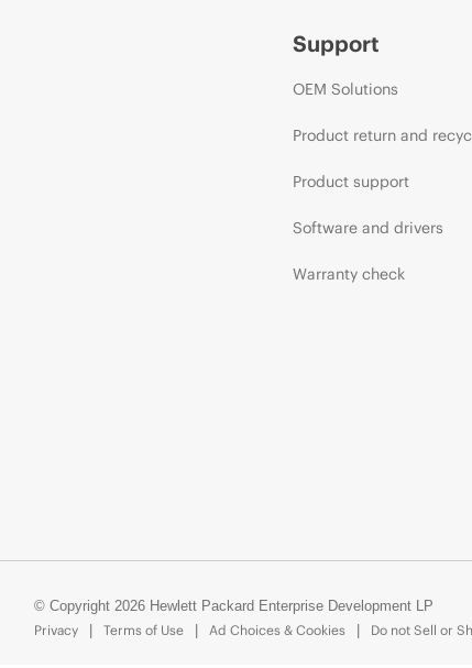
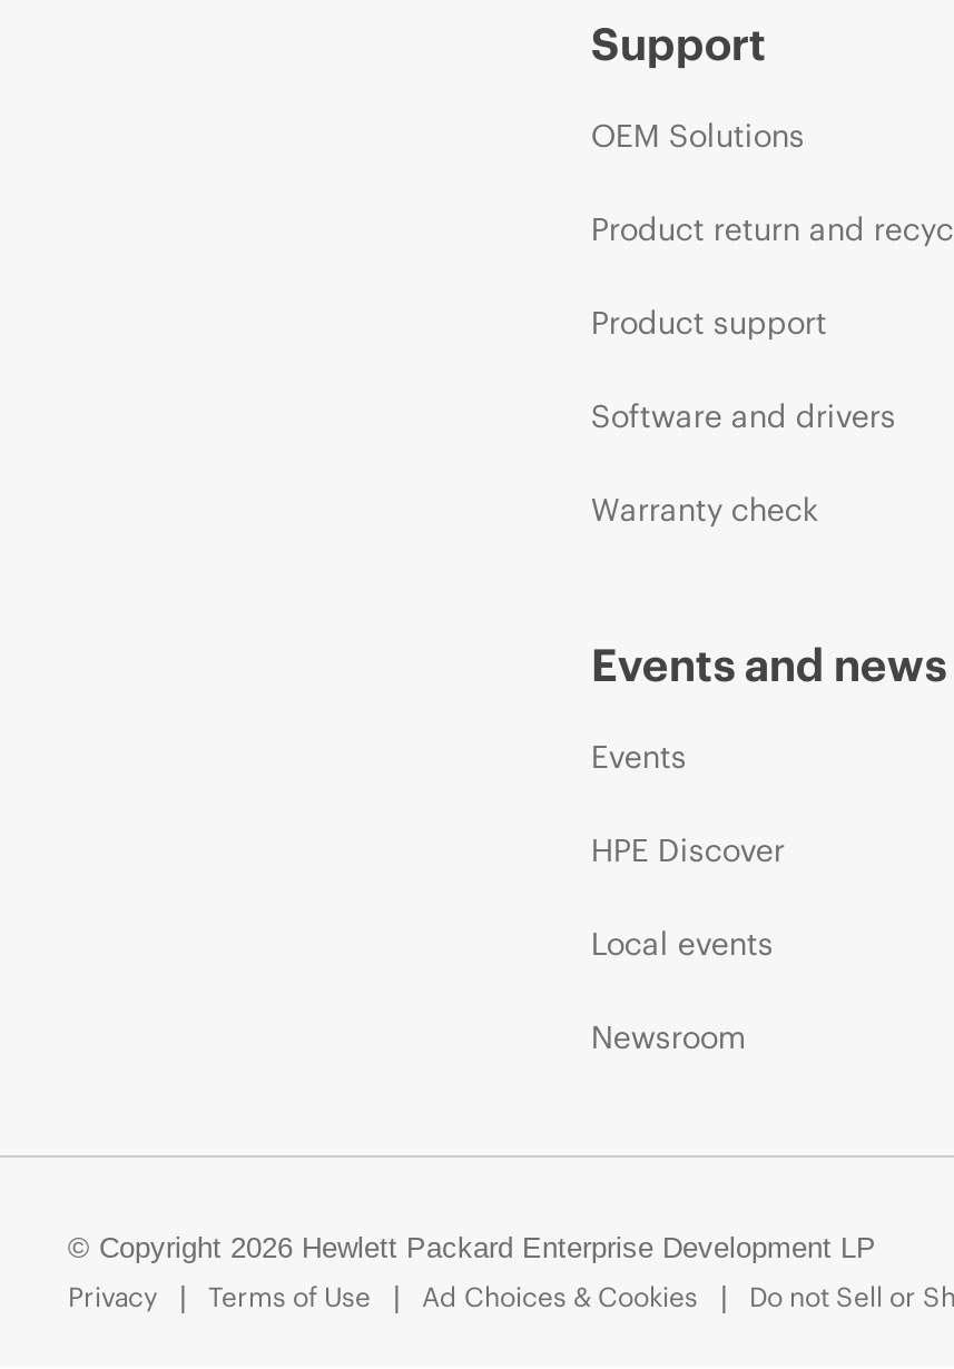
none -> [591,637,947,1057] Events and news | Events | HPE Discover | Local events | Newsroom

